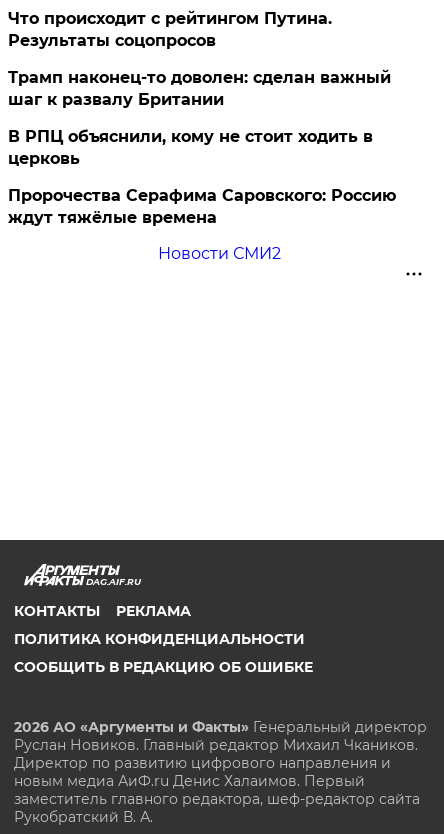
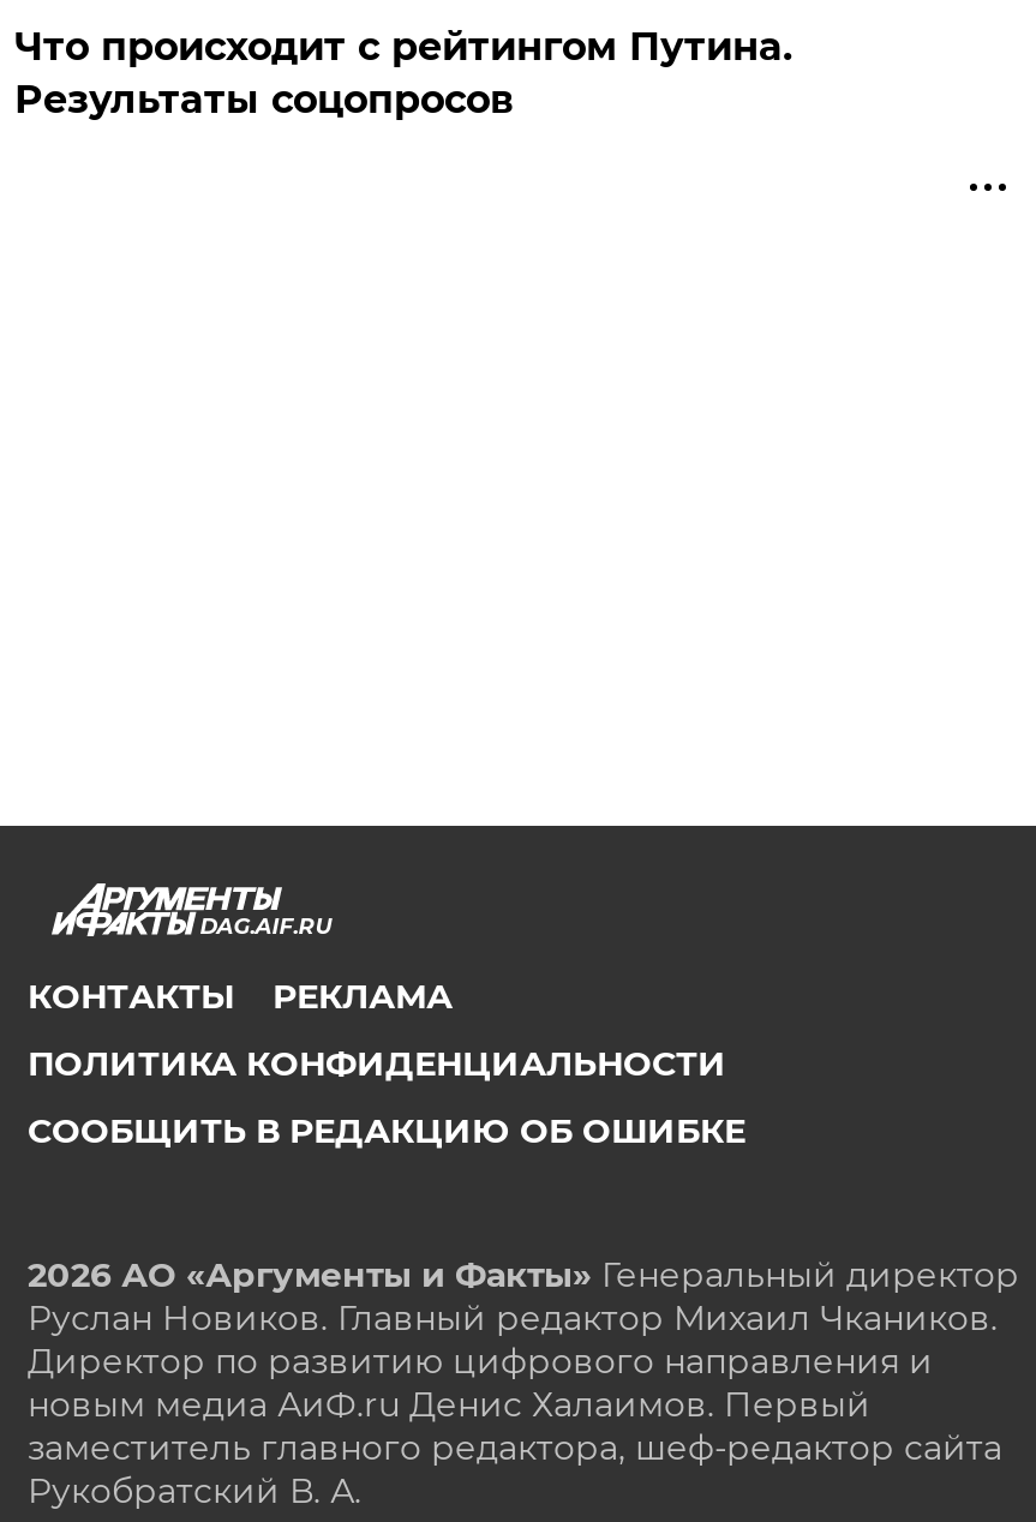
[8,68,396,263] Трамп наконец-то доволен: сделан важный | шаг к развалу Британии | В РПЦ объяснили, кому не стоит ходить в | церковь | Пророчества Серафима Саровского: Россию | ждут тяжёлые времена | Новости СМИ2 -> none

